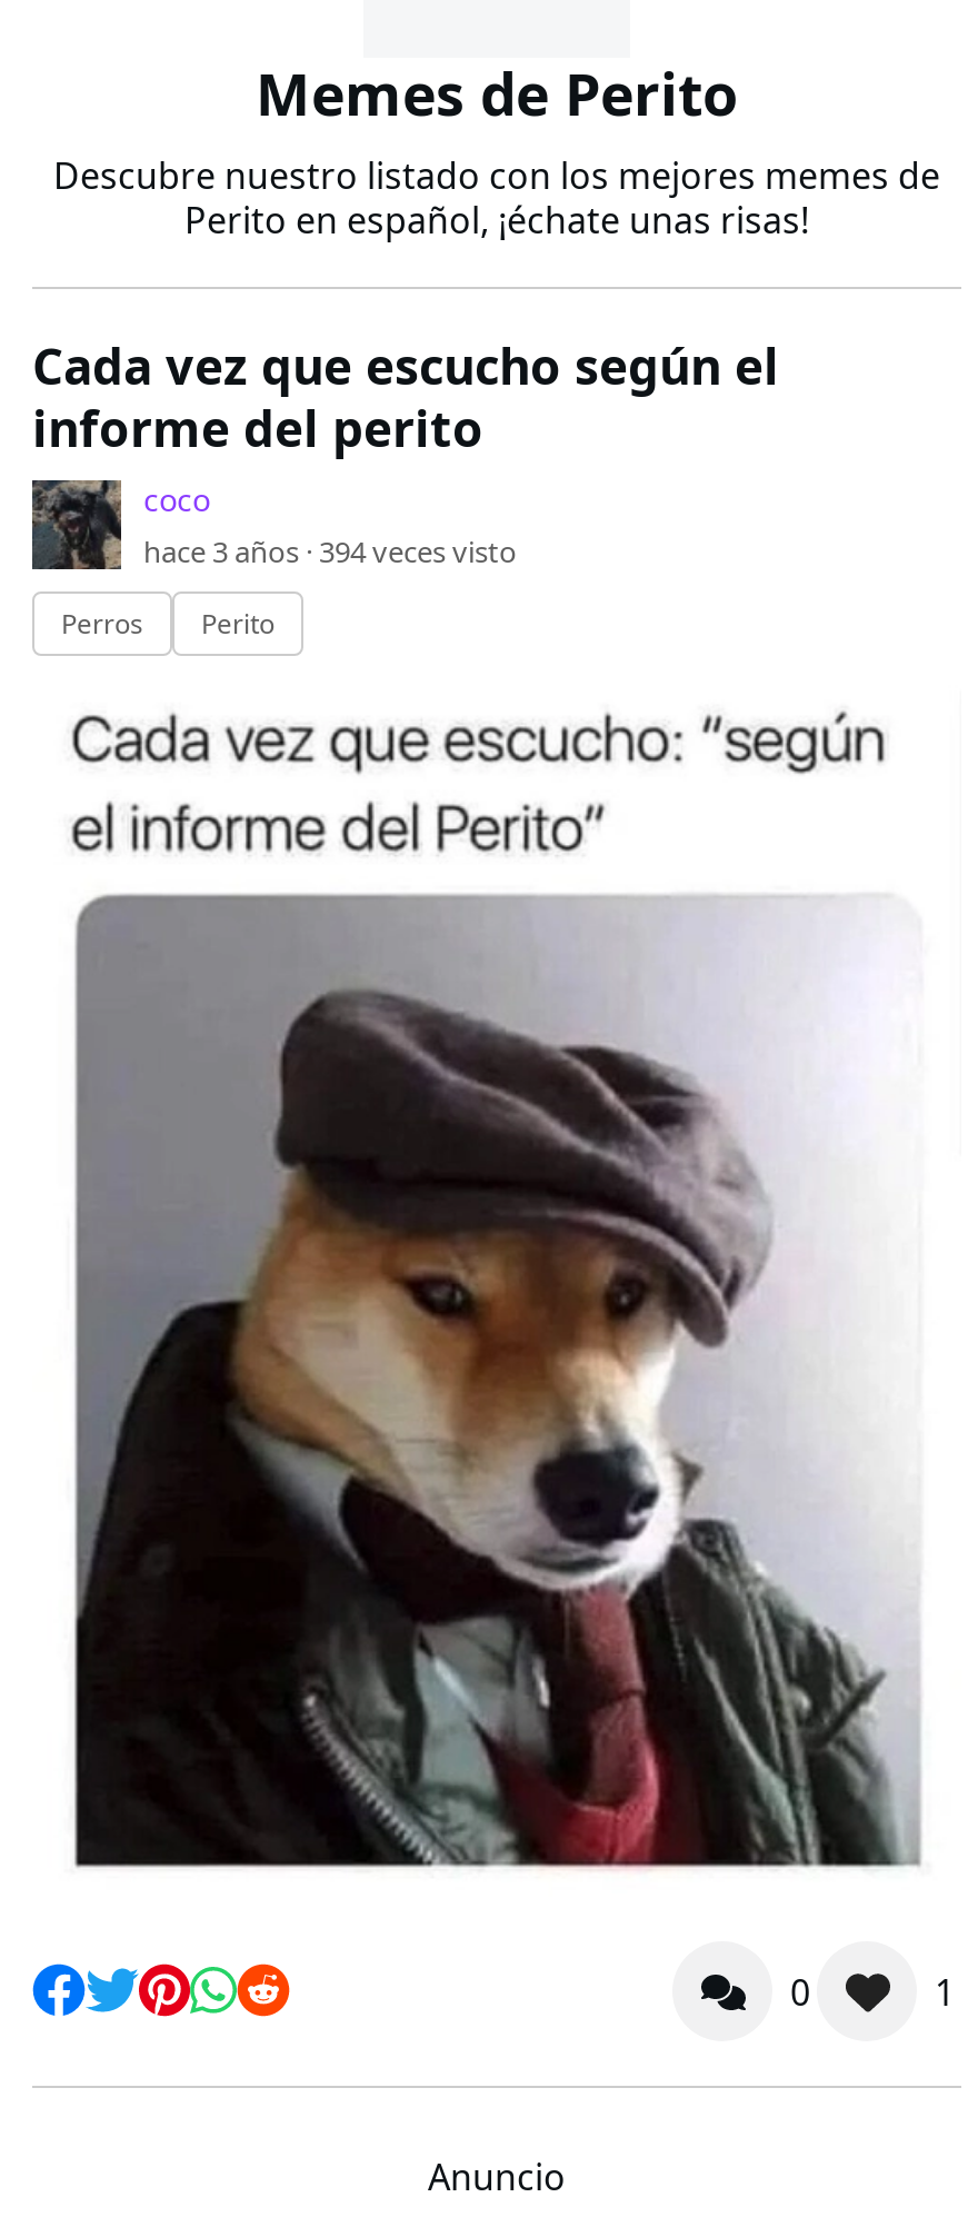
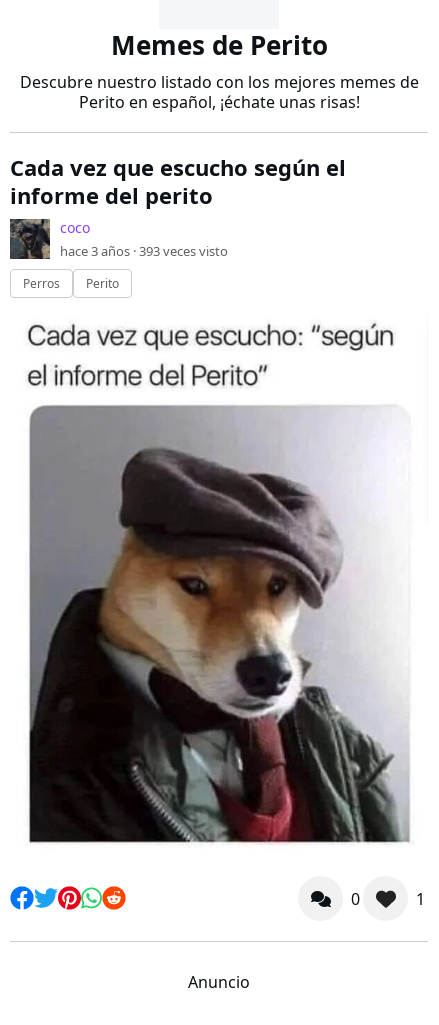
[143,531,517,571] hace 3 años · 394veces visto -> [60,242,228,260] hace 3 años · 393veces visto

